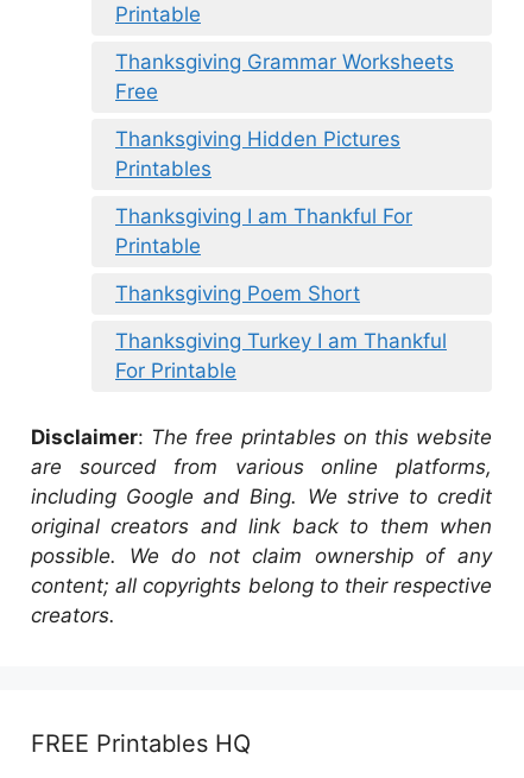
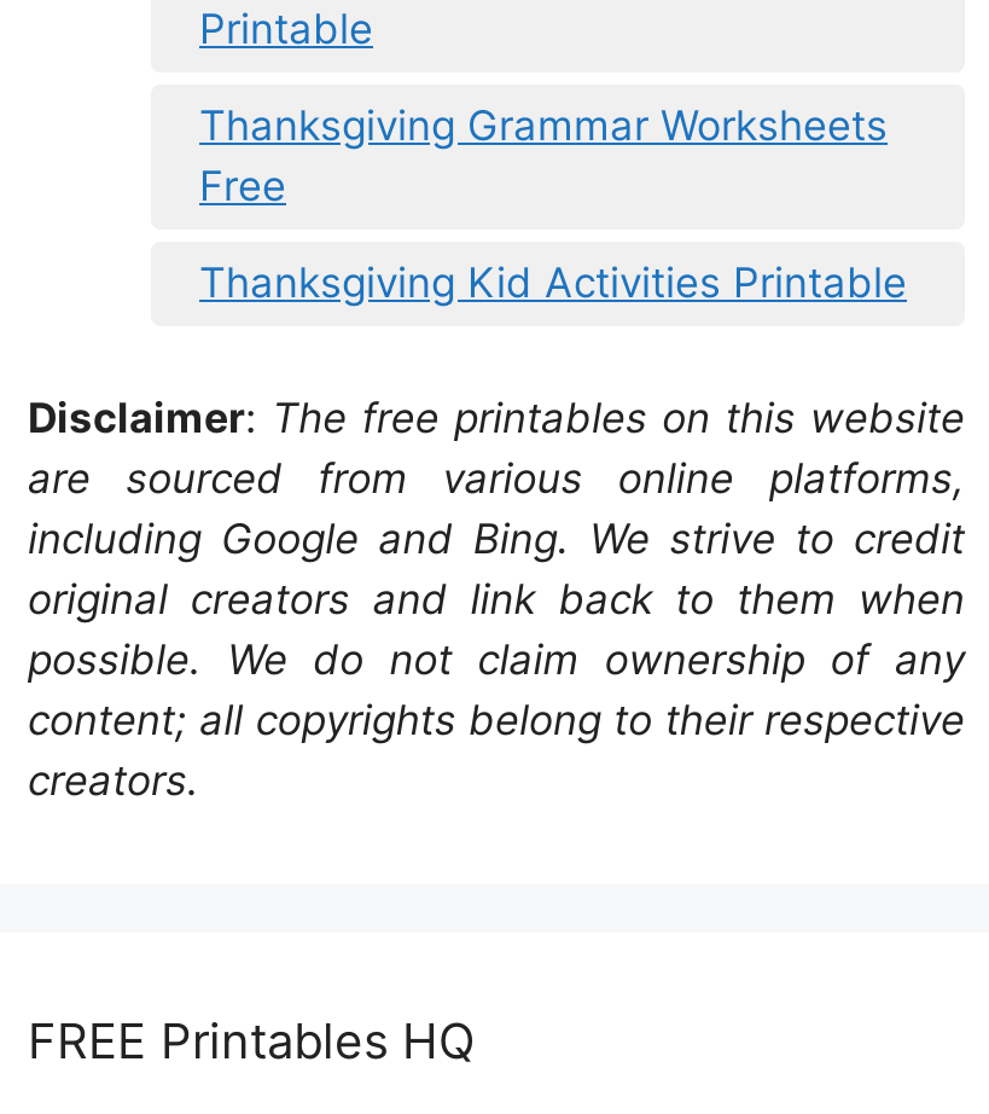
[115,128,447,383] Thanksgiving Hidden Pictures | Printables | Thanksgiving I am Thankful For | Printable | Thanksgiving Poem Short | Thanksgiving Turkey I am Thankful | For Printable -> [199,260,907,308] Thanksgiving Kid Activities Printable

